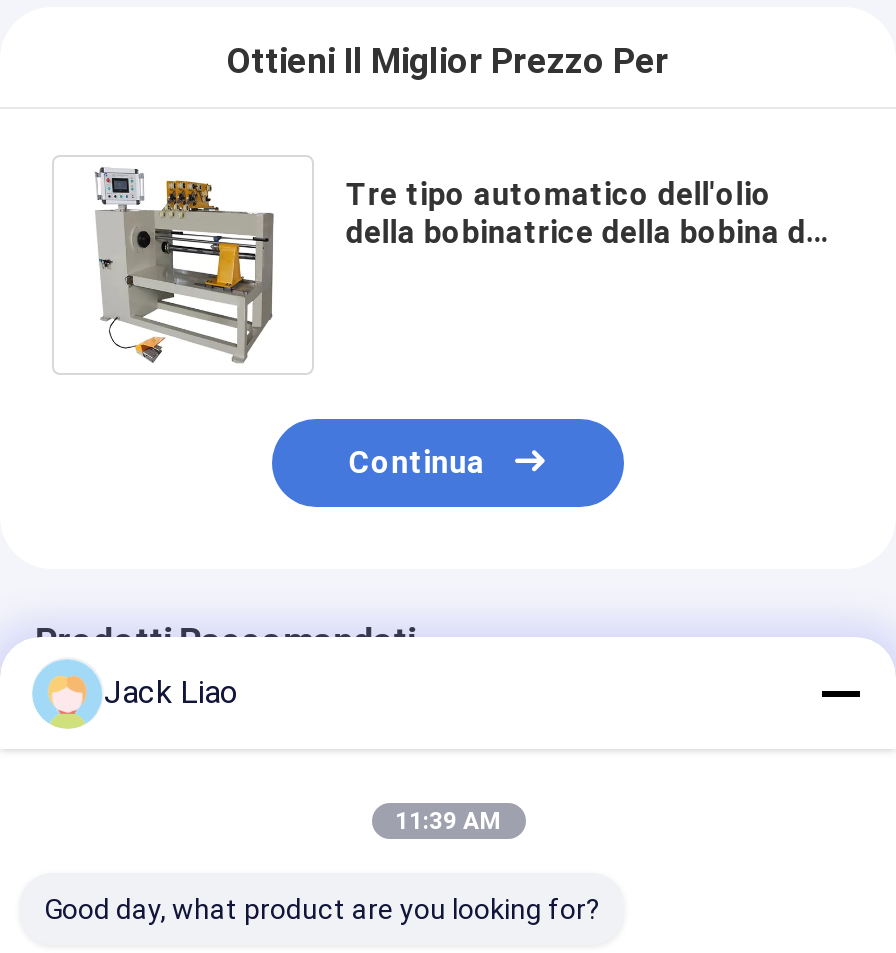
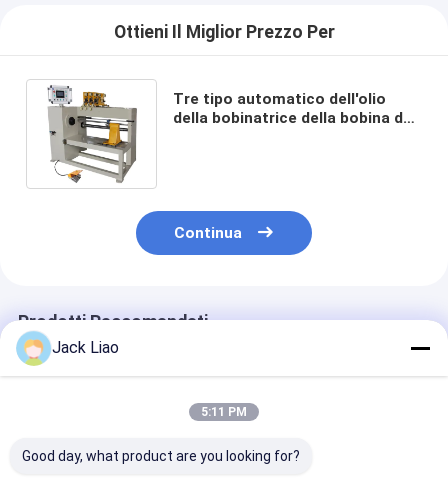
[395,807,501,835] 11:39 AM -> [201,405,247,419] 5:11 PM

